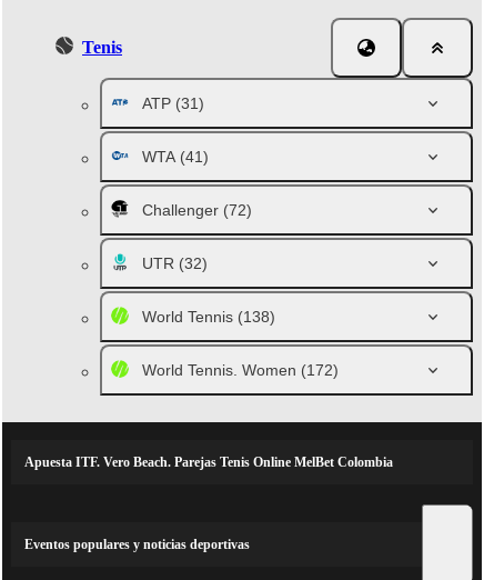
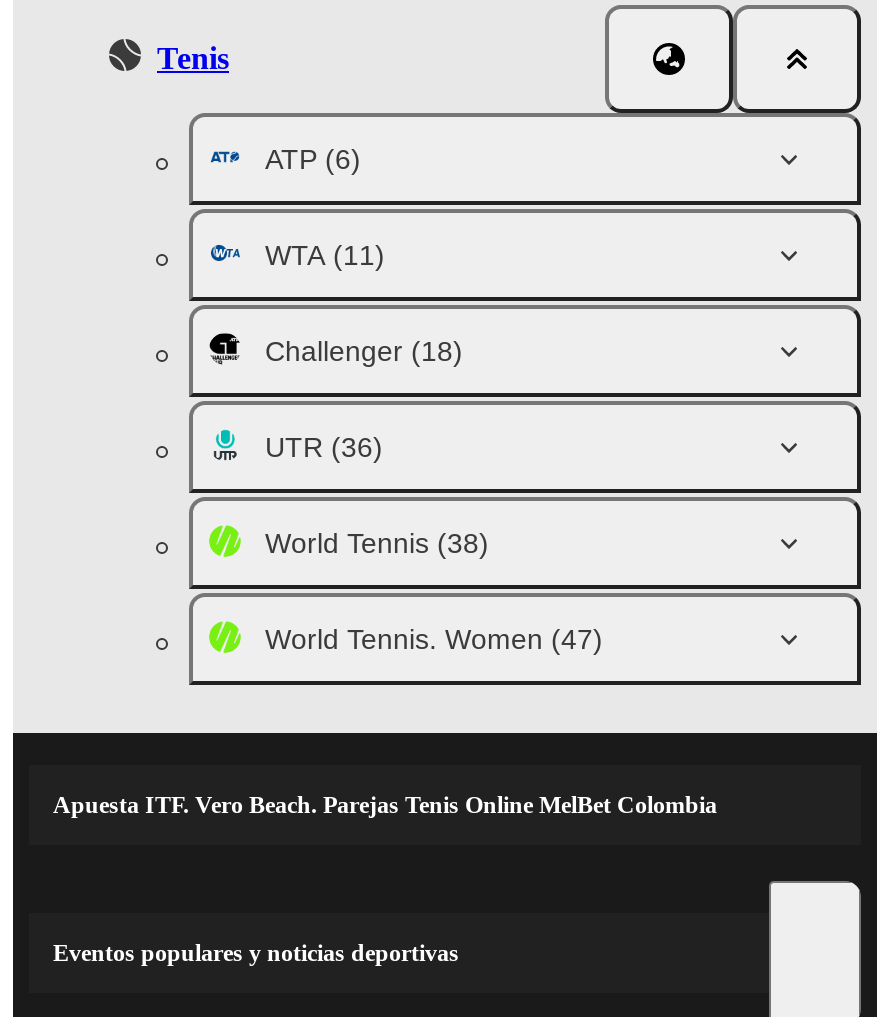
[142,94,204,112] ATP (31) -> [265,143,361,175] ATP (6)
[142,148,209,166] WTA (41) -> [265,239,385,271] WTA (11)
[142,201,252,219] Challenger (72) -> [265,335,463,367] Challenger (18)
[142,254,208,272] UTR (32) -> [265,431,383,463] UTR (36)
[142,308,275,326] World Tennis (138) -> [265,527,489,559] World Tennis (38)
[142,361,339,379] World Tennis. Women (172) -> [265,623,603,655] World Tennis. Women (47)

